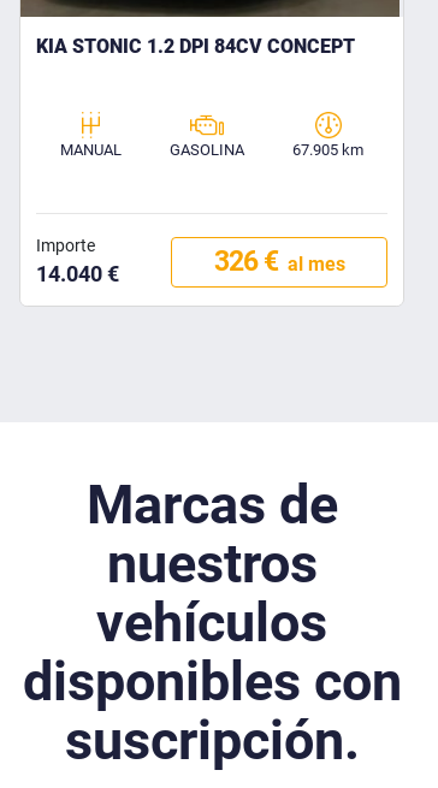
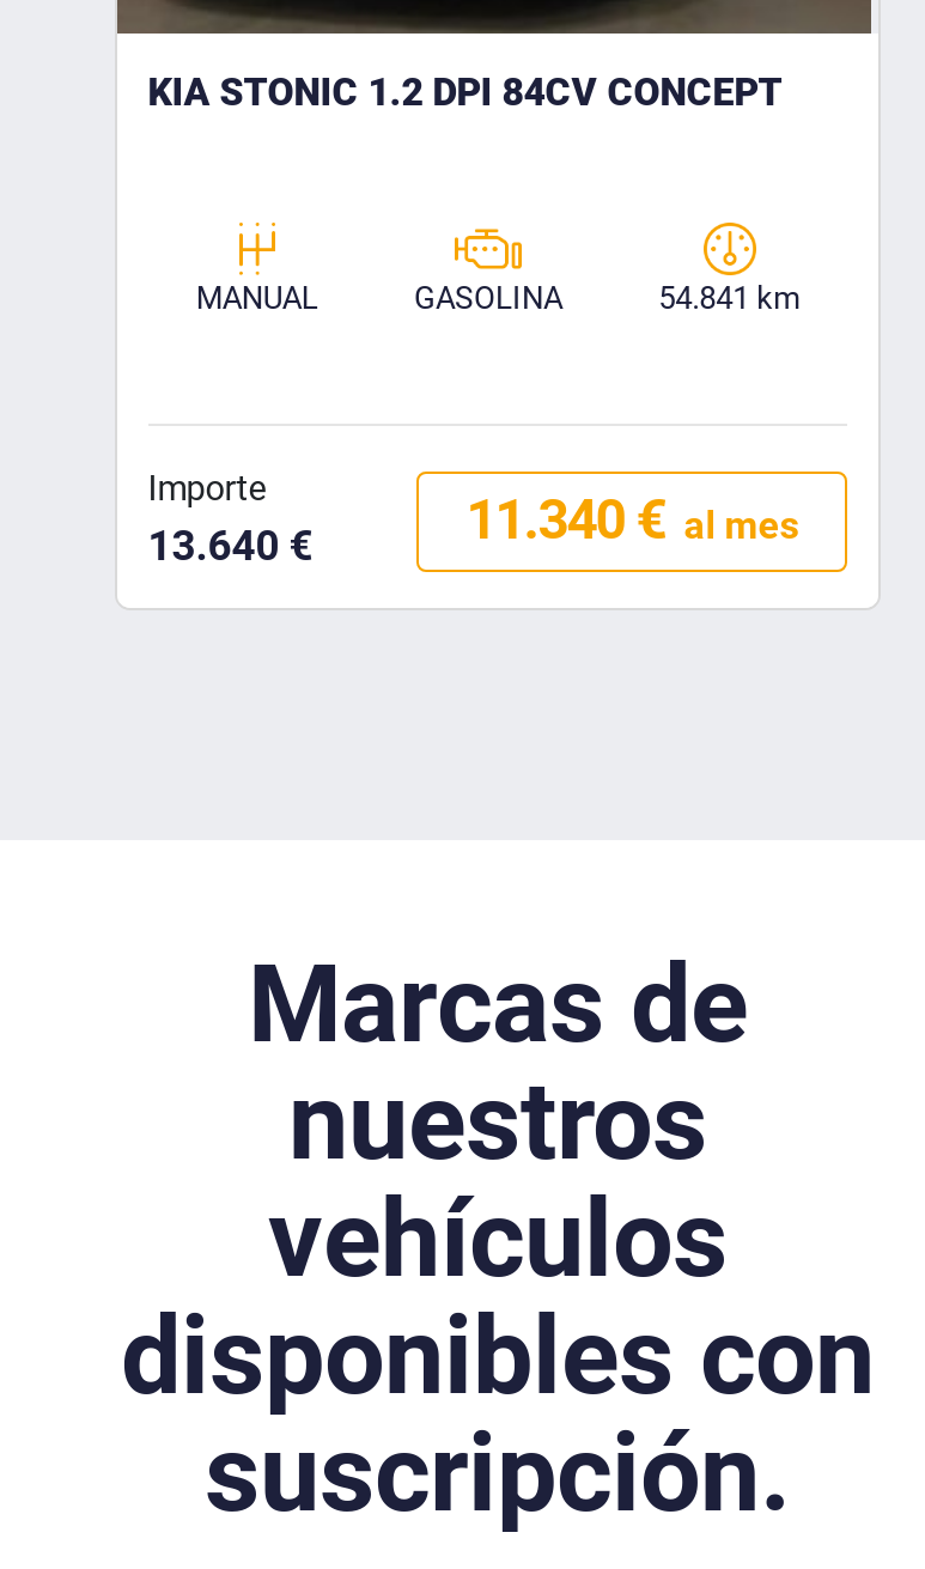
[293,141,364,159] 67.905 km -> [658,281,800,317] 54.841 km
[214,245,345,277] 326 € al mes -> [466,487,799,552] 11.340 € al mes
[36,262,119,286] 14.040 € -> [148,522,313,570] 13.640 €

